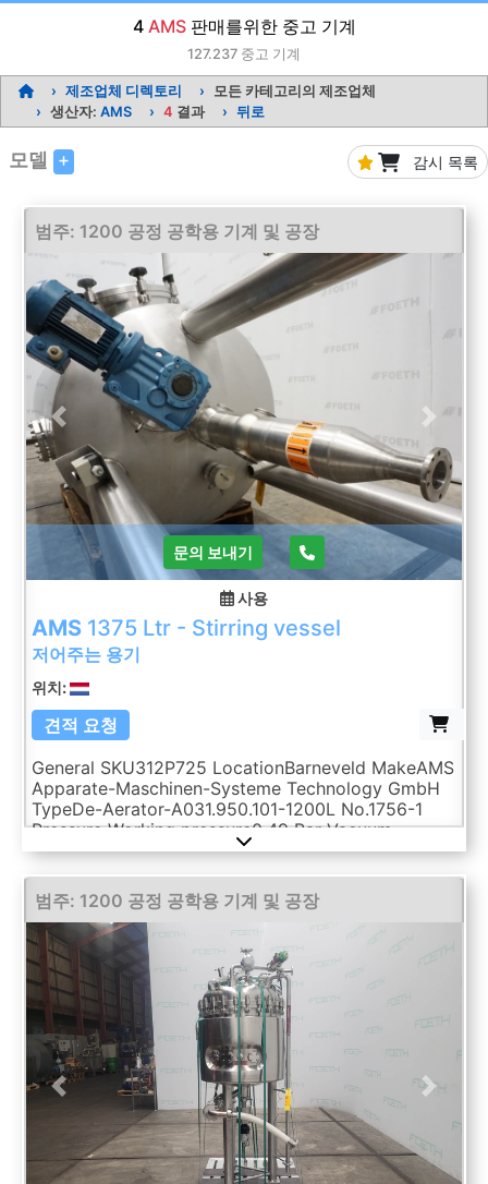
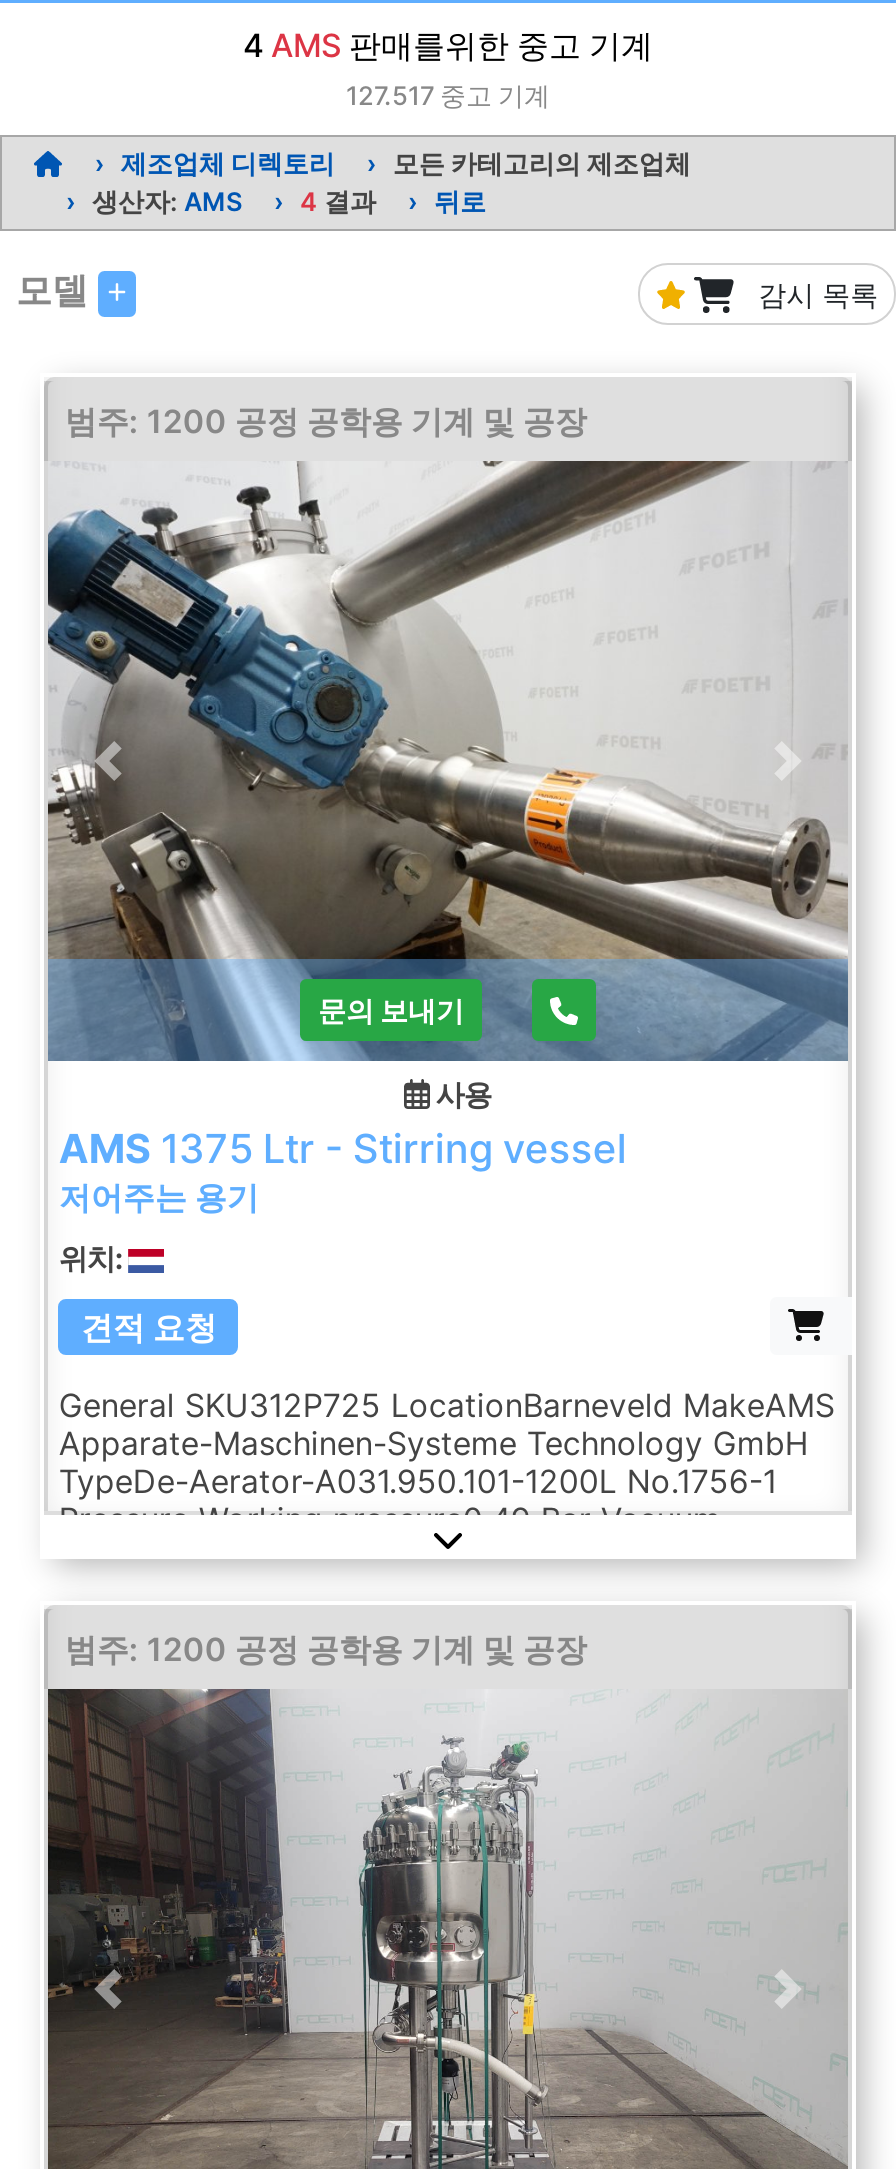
[187,46,301,62] 127.237 중고 기계 -> [346,81,550,111] 127.517 중고 기계

